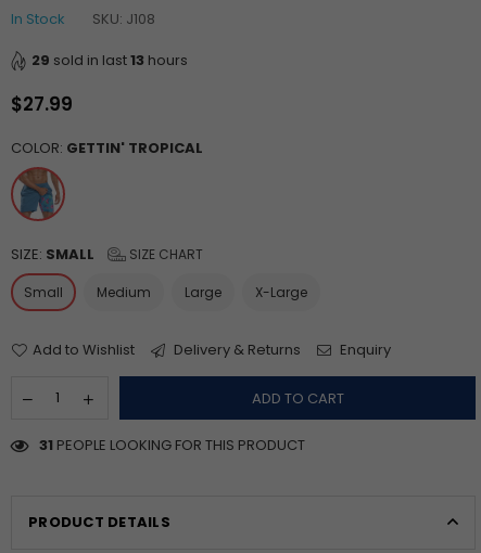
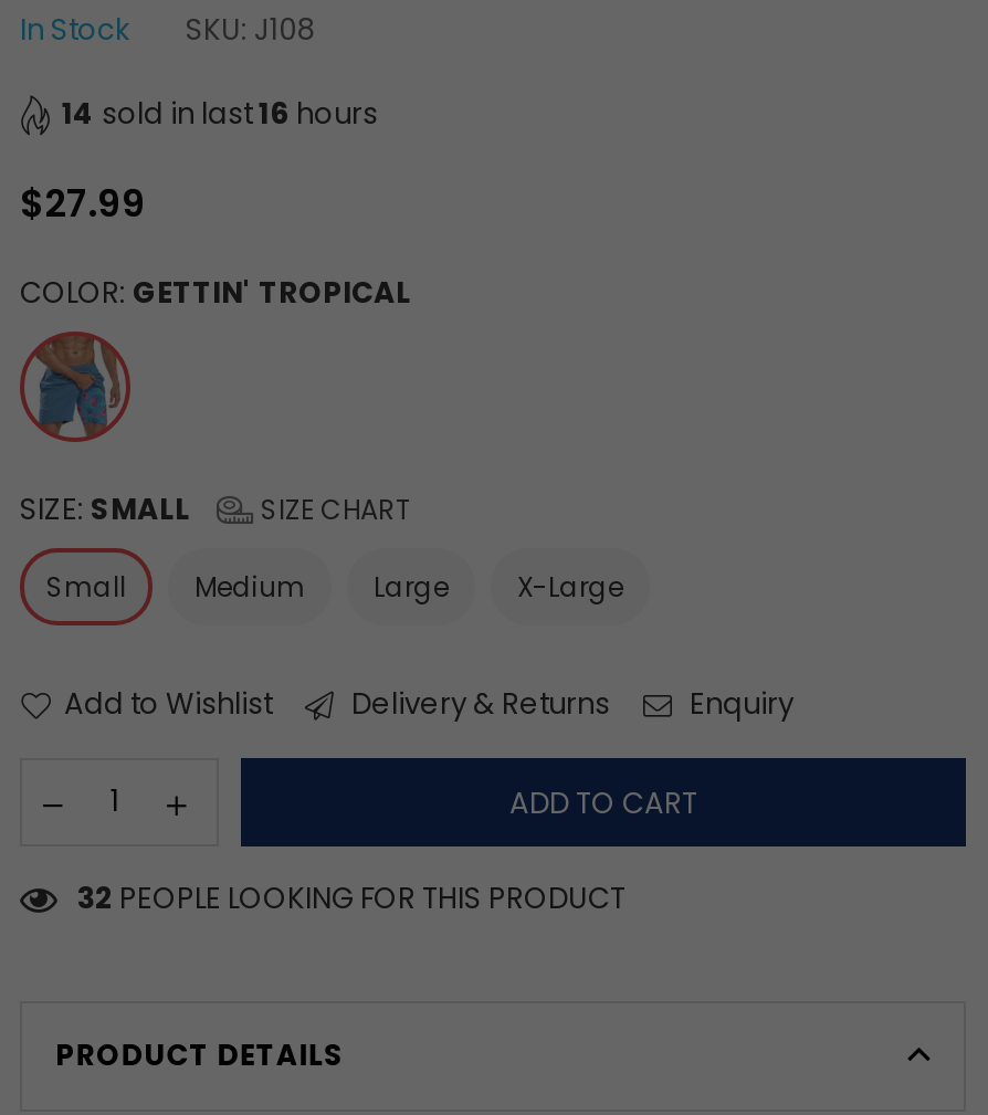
[31,50,188,70] 29 sold in last13 hours -> [62,93,378,135] 14 sold in last16 hours
[39,435,305,456] 31 PEOPLE LOOKING FOR THIS PRODUCT -> [77,878,626,920] 32 PEOPLE LOOKING FOR THIS PRODUCT

